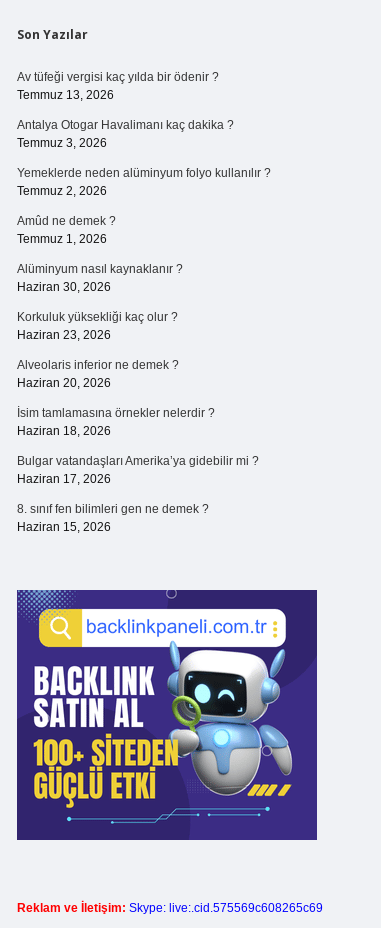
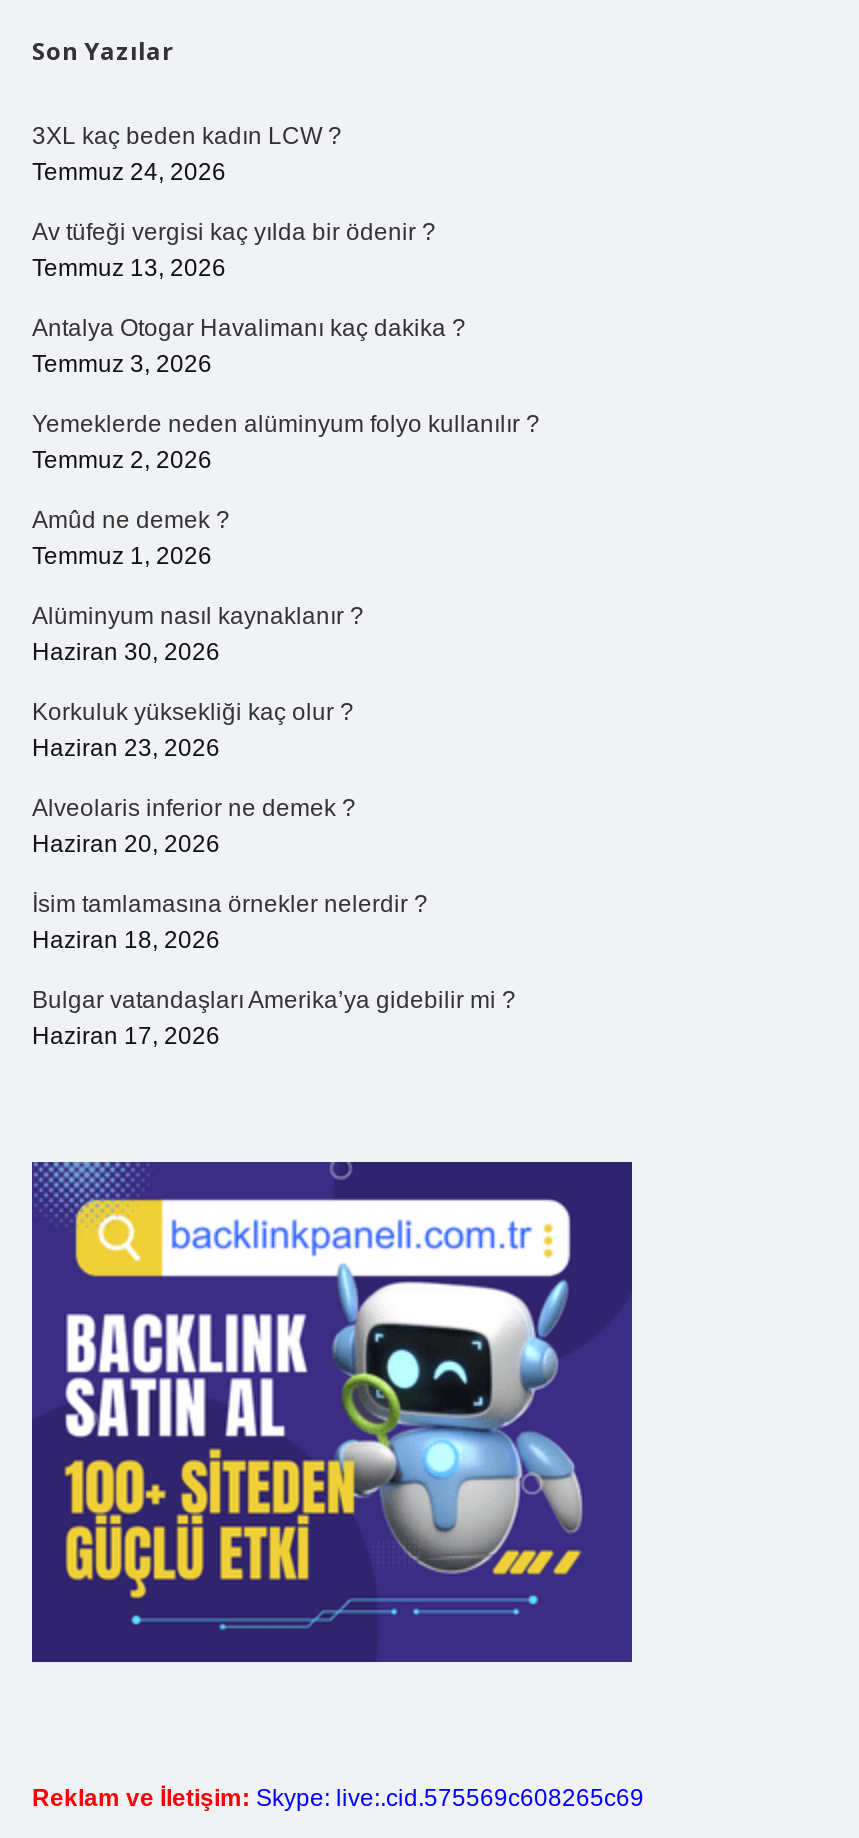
none -> [32,122,342,186] 3XL kaç beden kadın LCW ? | Temmuz 24, 2026
moved [17,70,271,486] -> [32,218,540,1050]: Av tüfeği vergisi kaç yılda bir ödenir ? | Temmuz 13, 2026 | Antalya Otogar Havalimanı kaç dakika ? | ... | Bulgar vatandaşları Amerika’ya gidebilir mi ? | Haziran 17, 2026
[17,502,209,534] 8. sınıf fen bilimleri gen ne demek ? | Haziran 15, 2026 -> none

